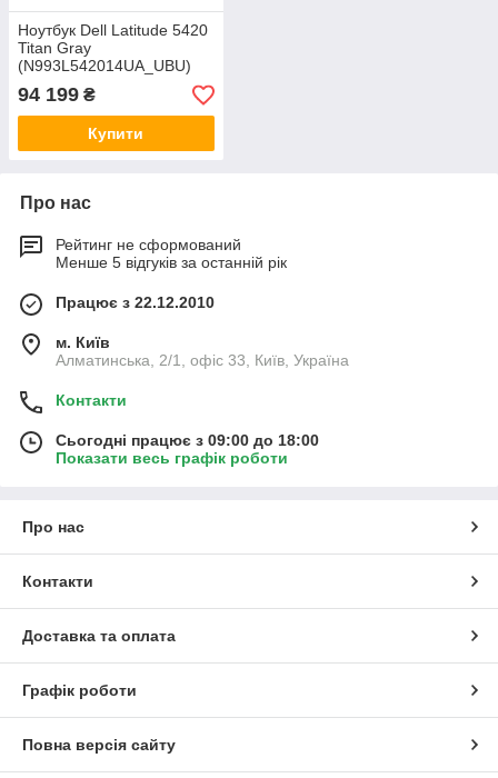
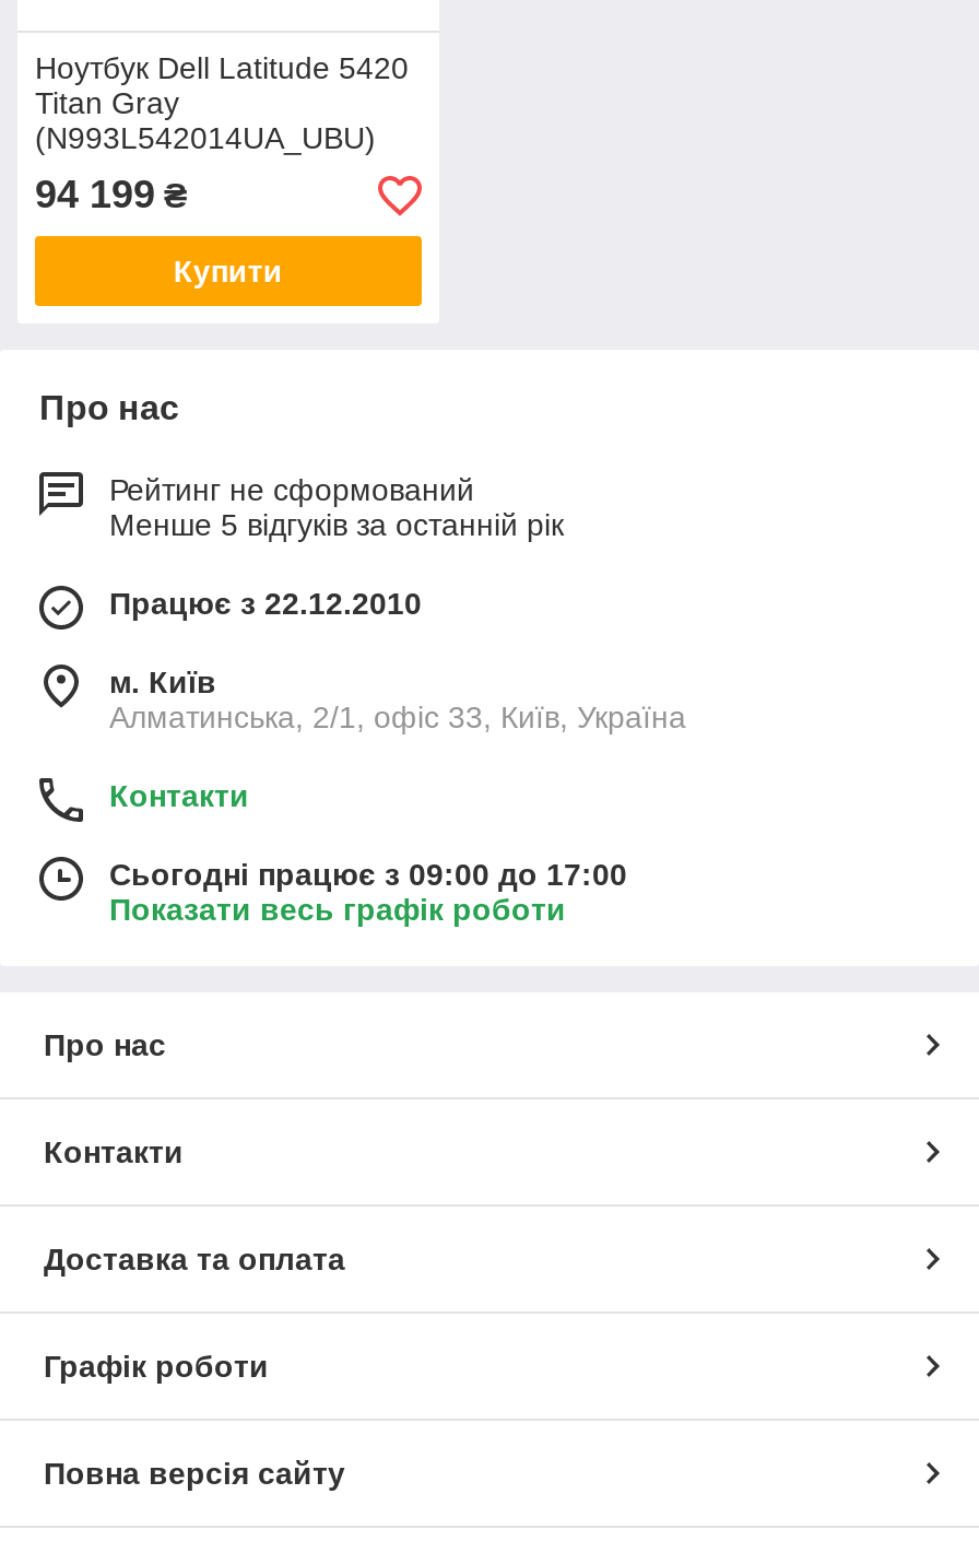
[56,432,319,449] Сьогодні працює з 09:00 до 18:00 -> [109,858,627,893] Сьогодні працює з 09:00 до 17:00

